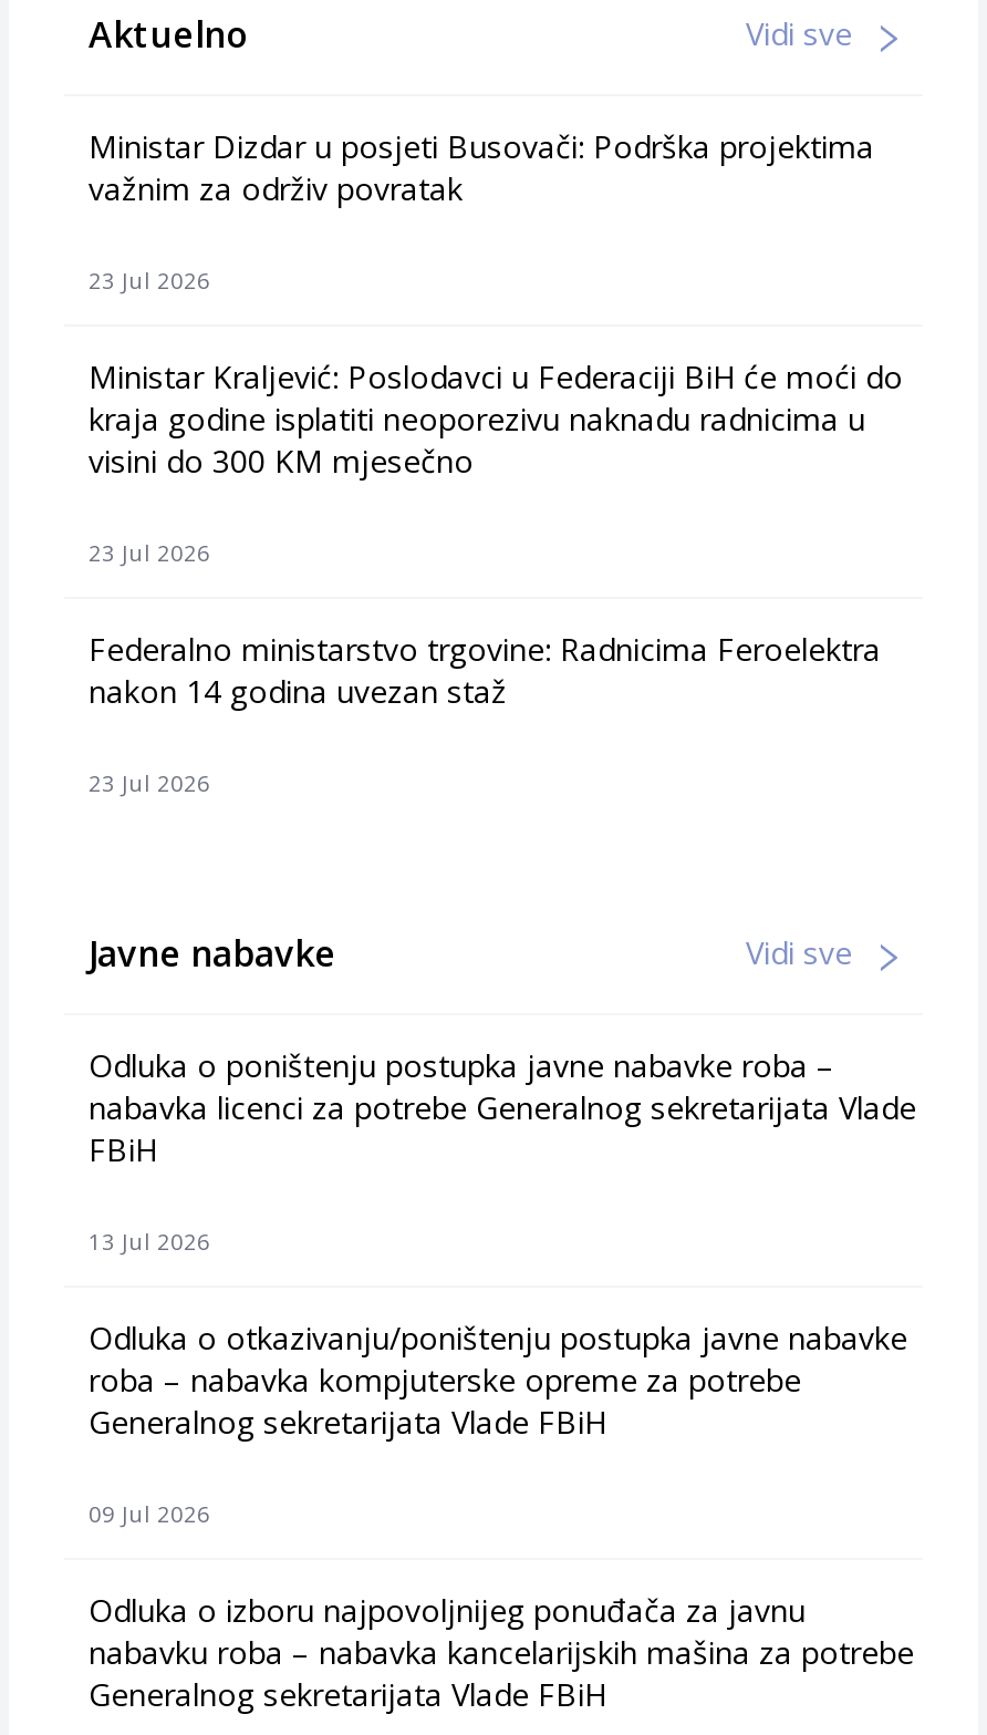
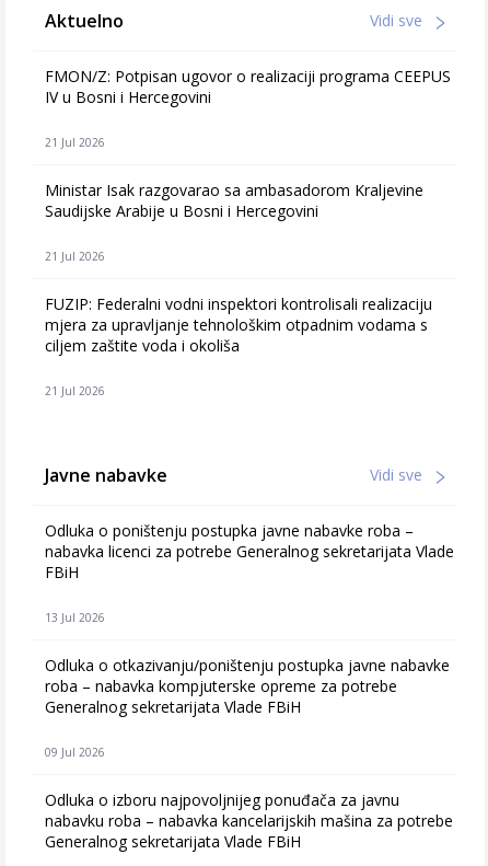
[89,126,874,210] Ministar Dizdar u posjeti Busovači: Podrška projektima | važnim za održiv povratak -> [45,66,451,108] FMON/Z: Potpisan ugovor o realizaciji programa CEEPUS | IV u Bosni i Hercegovini
[89,265,210,296] 23 Jul 2026 -> [45,135,105,150] 21 Jul 2026
[89,356,903,482] Ministar Kraljević: Poslodavci u Federaciji BiH će moći do | kraja godine isplatiti neoporezivu naknadu radnicima u | visini do 300 KM mjesečno -> [45,180,423,221] Ministar Isak razgovarao sa ambasadorom Kraljevine | Saudijske Arabije u Bosni i Hercegovini
[89,538,210,569] 23 Jul 2026 -> [45,249,105,264] 21 Jul 2026
[89,628,881,713] Federalno ministarstvo trgovine: Radnicima Feroelektra | nakon 14 godina uvezan staž -> [45,294,432,356] FUZIP: Federalni vodni inspektori kontrolisali realizaciju | mjera za upravljanje tehnološkim otpadnim vodama s | ciljem zaštite voda i okoliša
[89,768,210,799] 23 Jul 2026 -> [45,384,105,399] 21 Jul 2026

